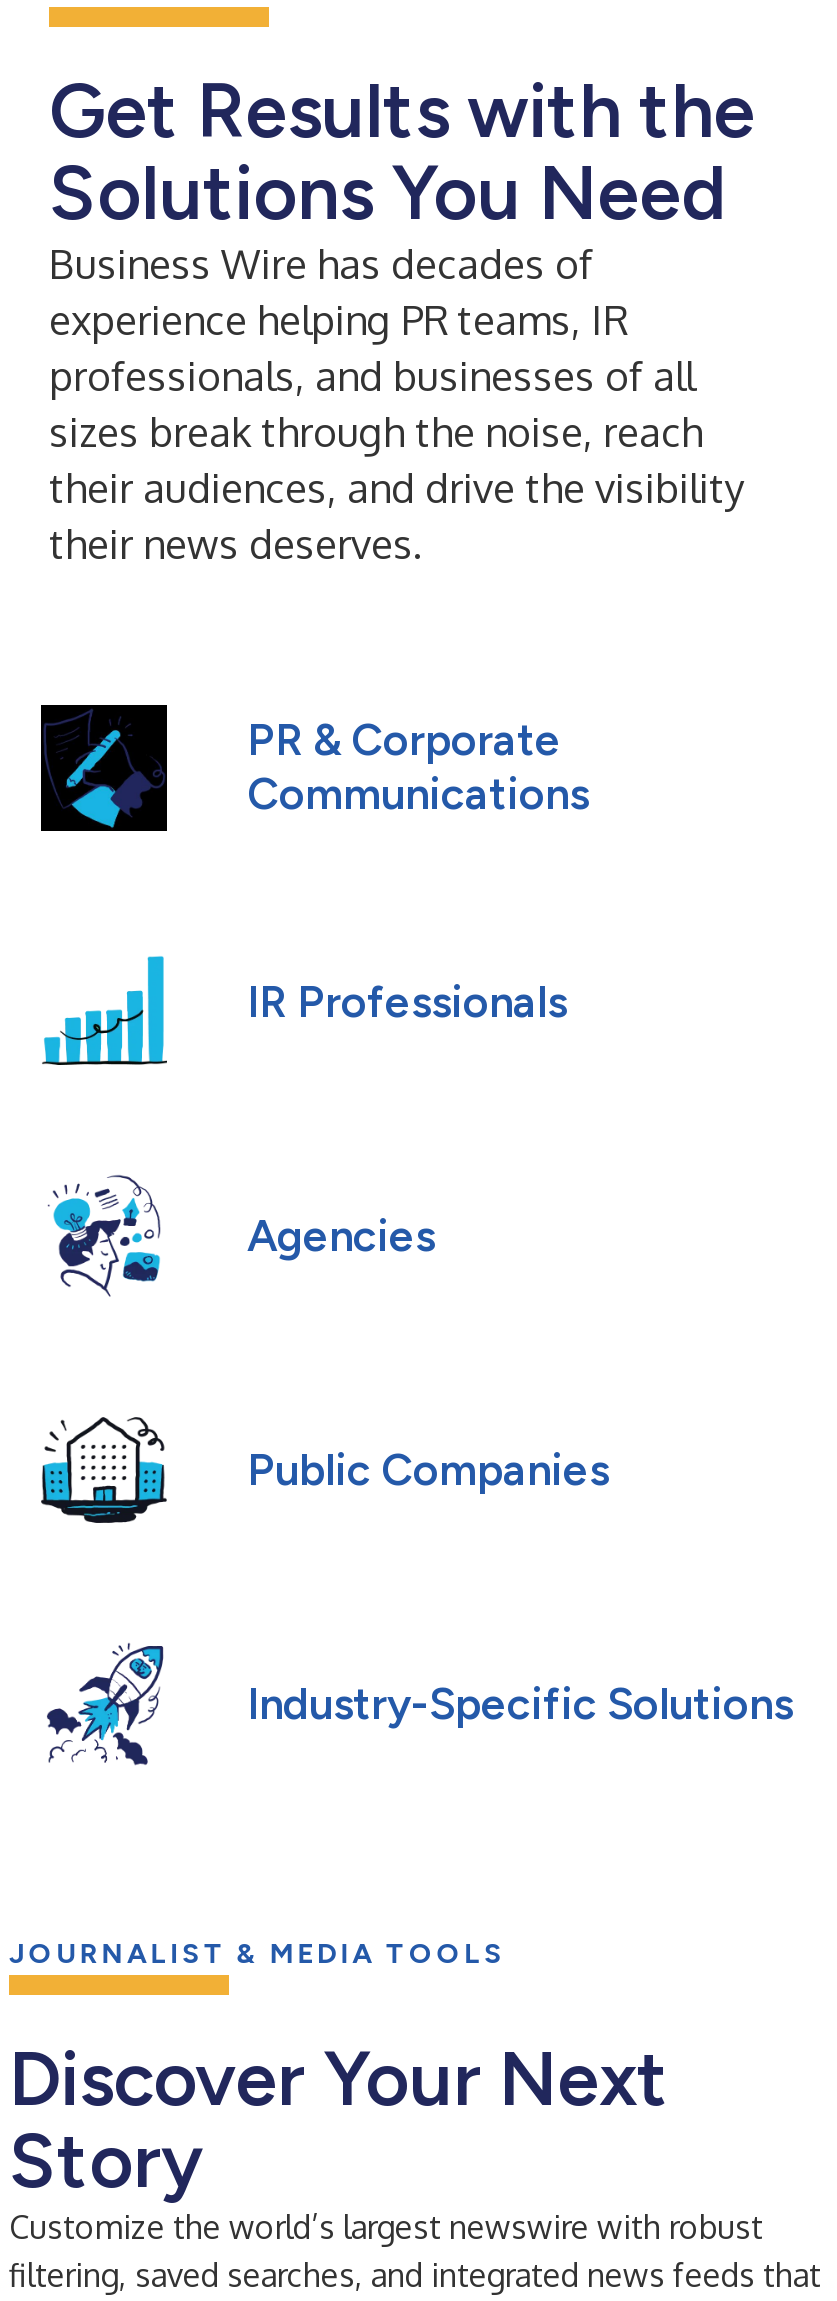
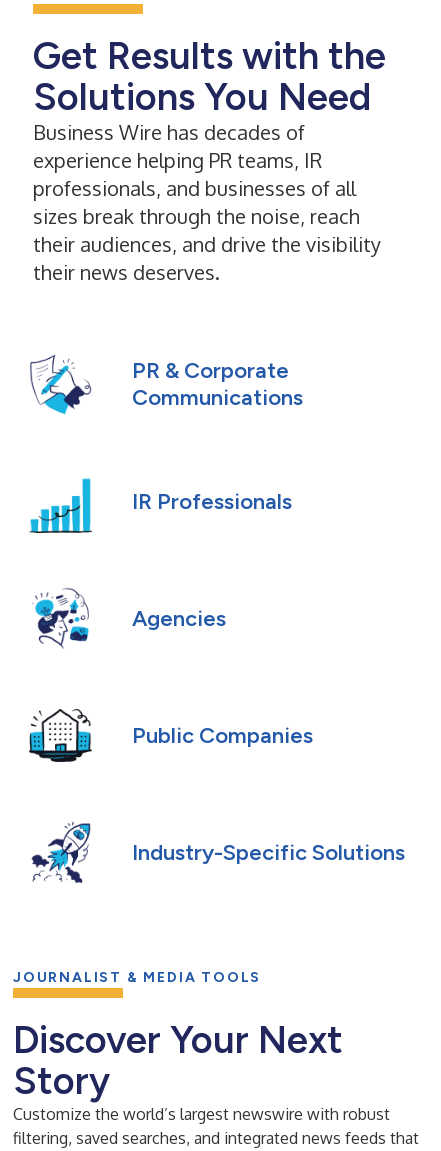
[39,703,169,833] [image] -> [29,353,92,416] [image]

